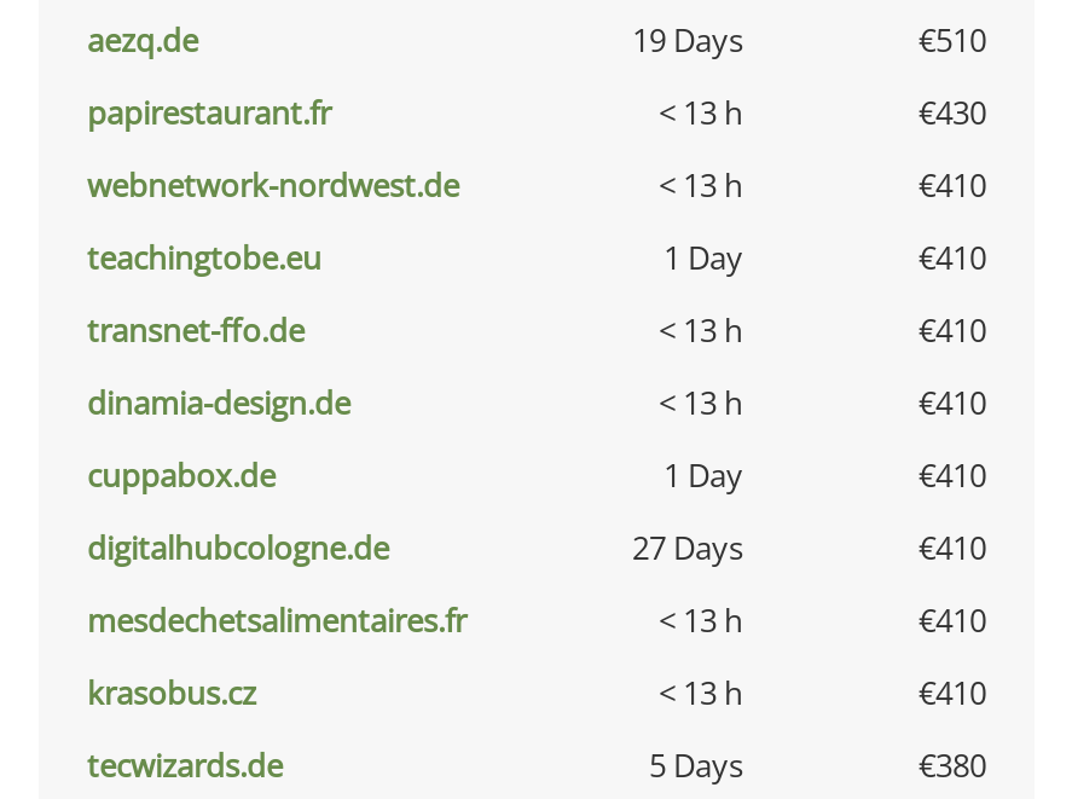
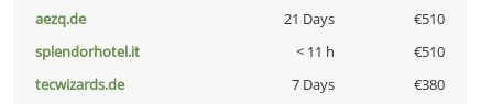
[632,18,743,62] 19 Days -> [283,9,334,28] 21 Days
[87,91,986,714] papirestaurant.fr | < 13 h | €430 | webnetwork-nordwest.de | < 13 h | €410 | teachingtobe.eu | 1 Day | €410 | transnet-ffo.de | < 13 h | €410 | dinamia-design.de | < 13 h | €410 | cuppabox.de | 1 Day | €410 | digitalhubcologne.de | 27 Days | €410 | mesdechetsalimentaires.fr | < 13 h | €410 | krasobus.cz | < 13 h | €410 -> [35,42,445,61] splendorhotel.it | < 11 h | €510
[649,743,743,787] 5 Days -> [291,74,334,94] 7 Days

